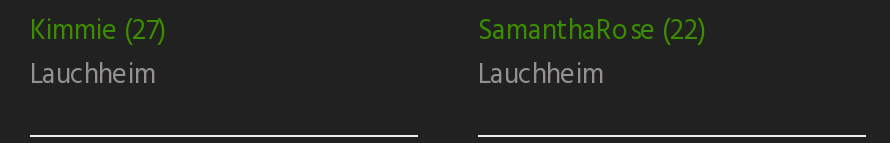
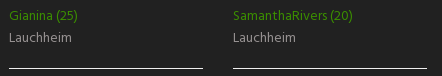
[30,9,166,55] Kimmie (27) -> [9,5,78,28] Gianina (25)
[478,9,706,55] SamanthaRose (22) -> [233,5,353,28] SamanthaRivers (20)

